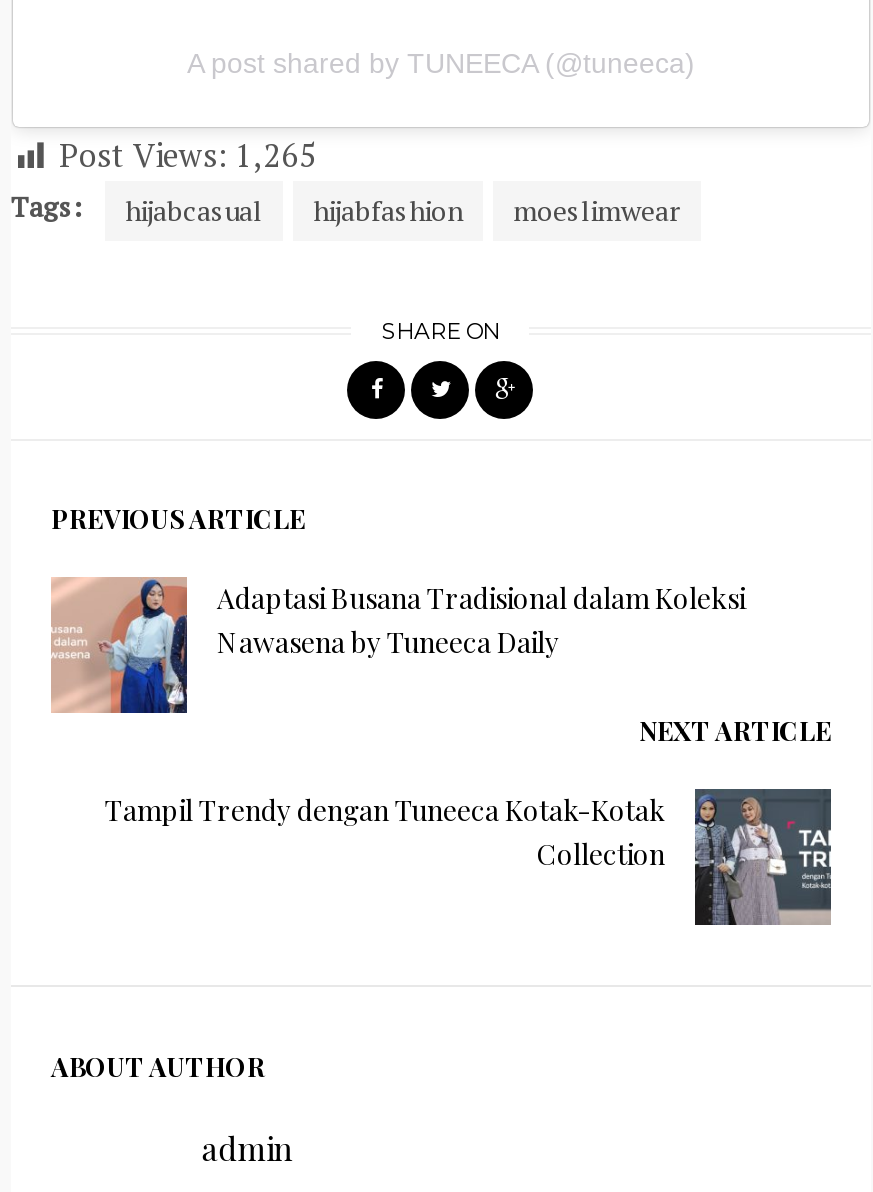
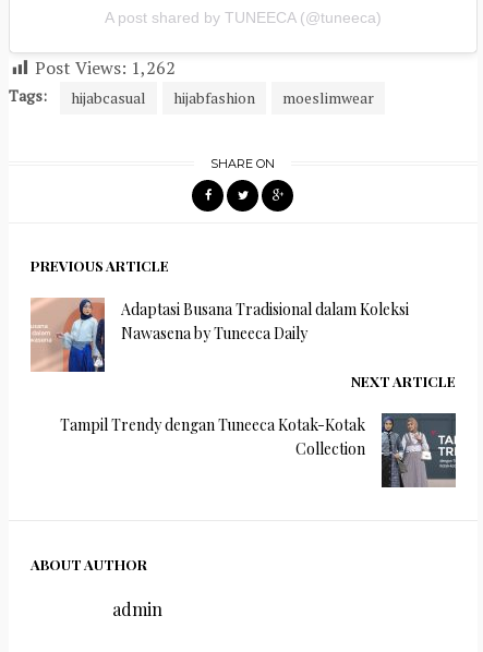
[59,134,317,178] Post Views: 1,265 -> [35,56,176,80] Post Views: 1,262

